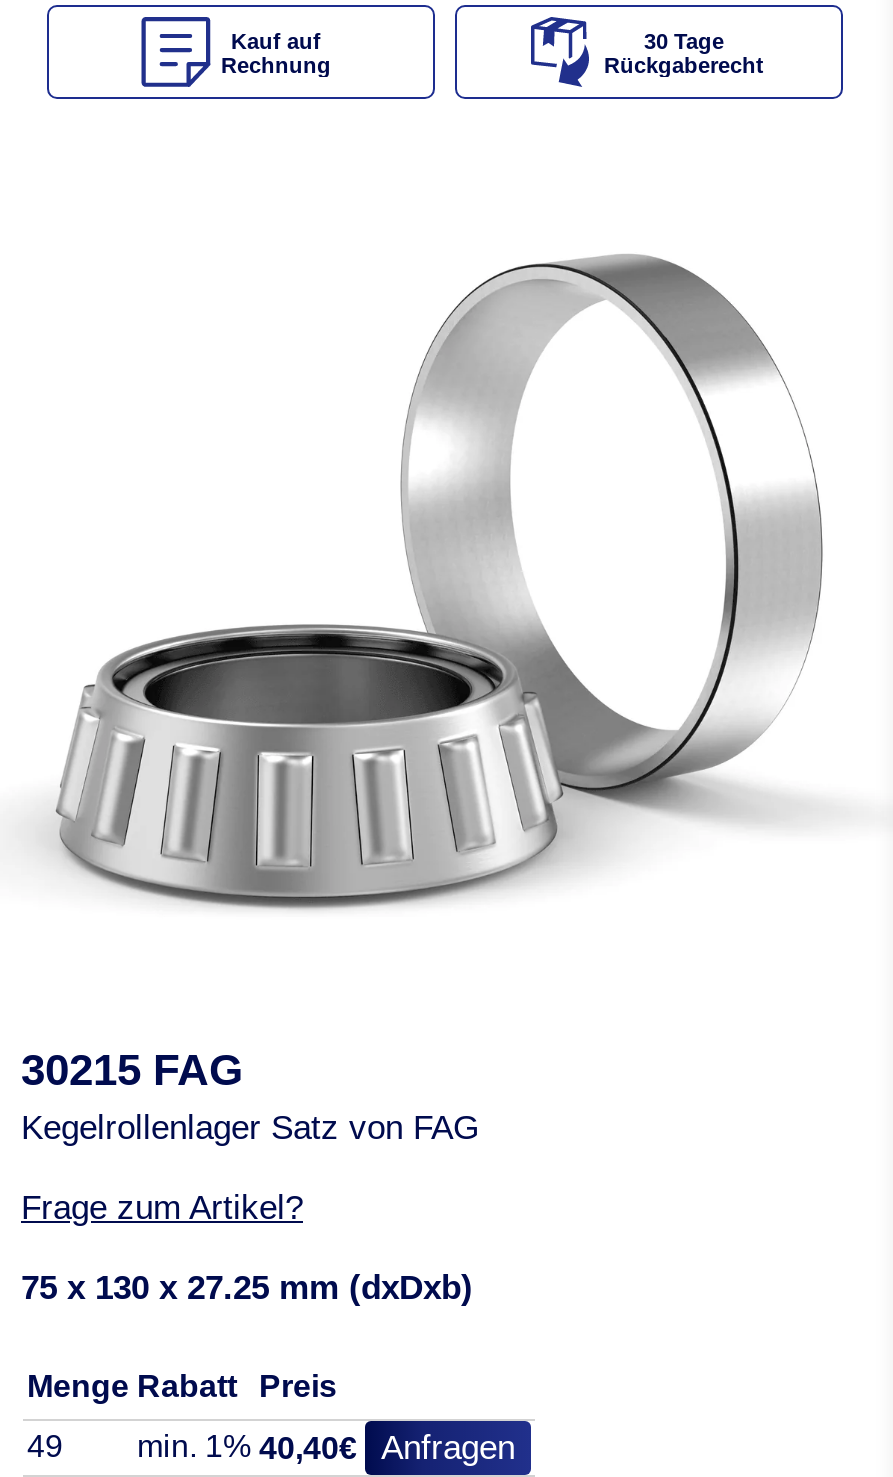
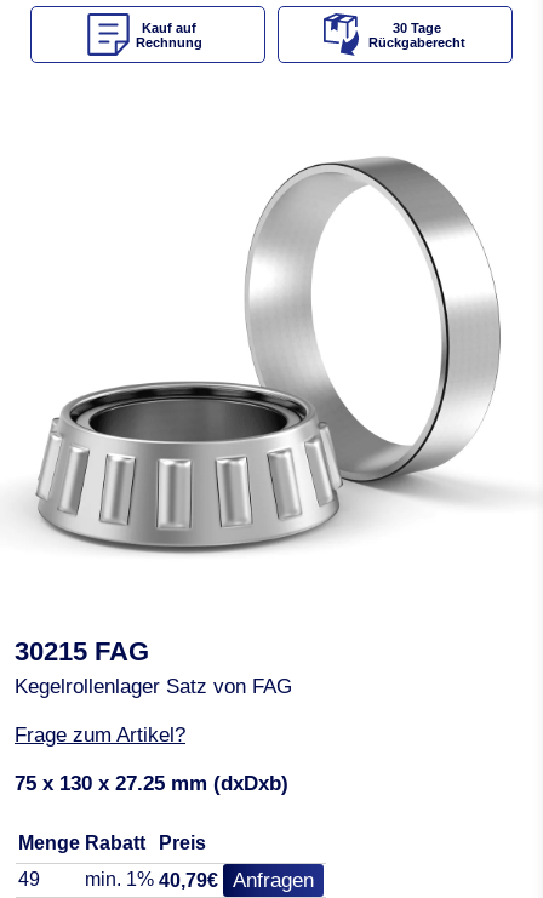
[137,1430,515,1468] min. 1% 40,40€ Anfragen -> [85,869,314,892] min. 1% 40,79€ Anfragen

